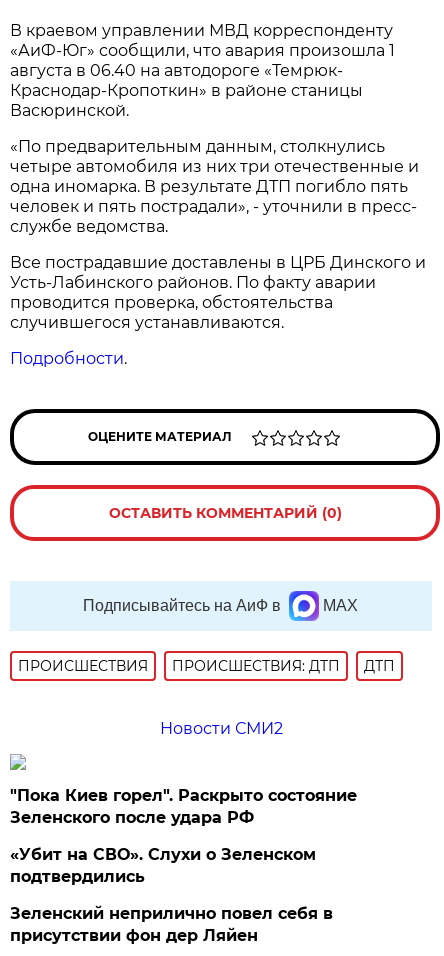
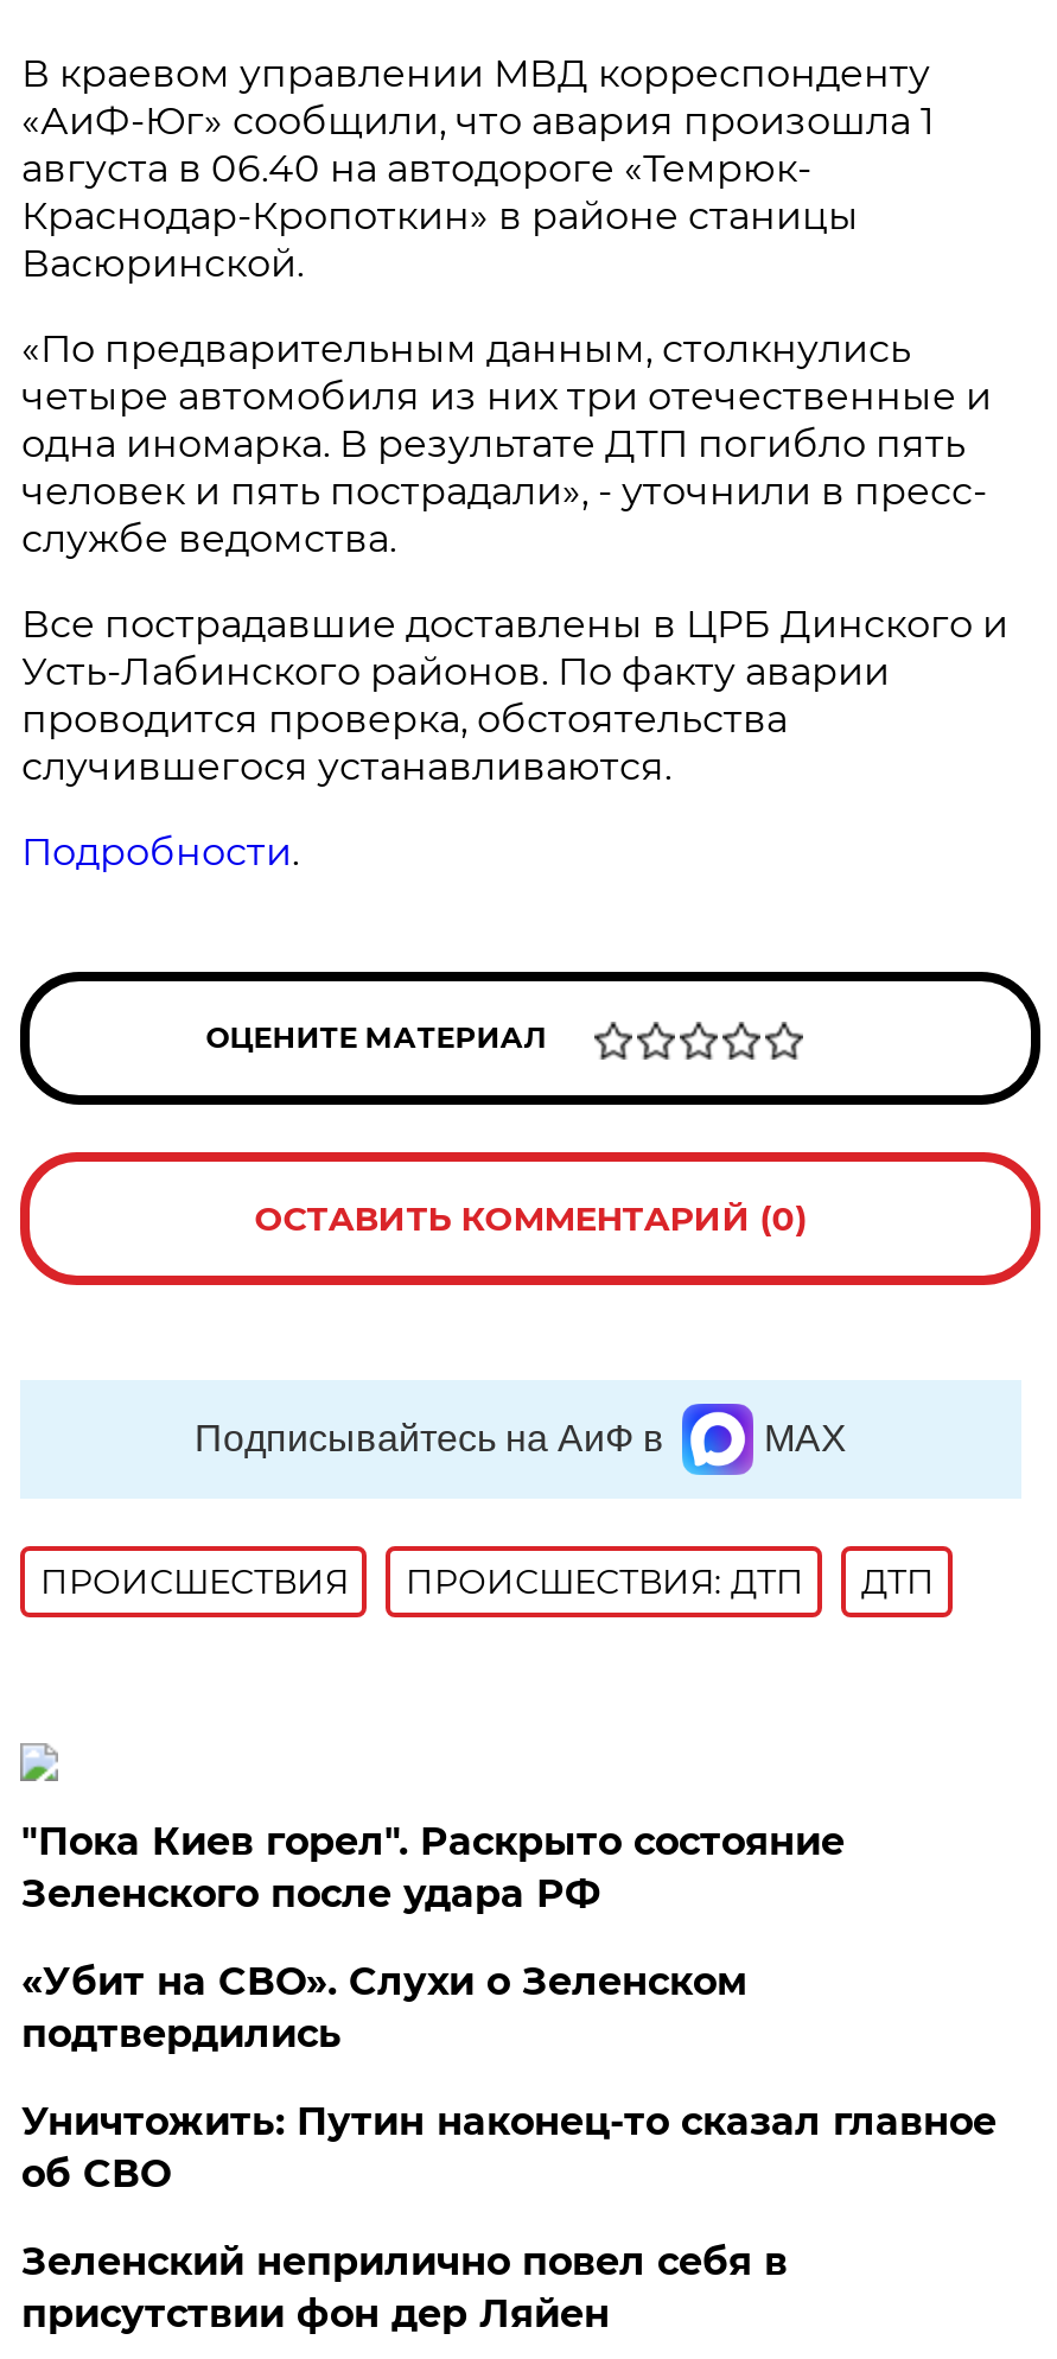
[160,719,283,738] Новости СМИ2 -> none
moved [10,786,357,886] -> [21,1819,844,2056]: "Пока Киев горел". Раскрыто состояние | Зеленского после удара РФ | «Убит на СВО». Слухи о Зеленском | подтвердились
none -> [21,2099,996,2196] Уничтожить: Путин наконец-то сказал главное | об СВО

